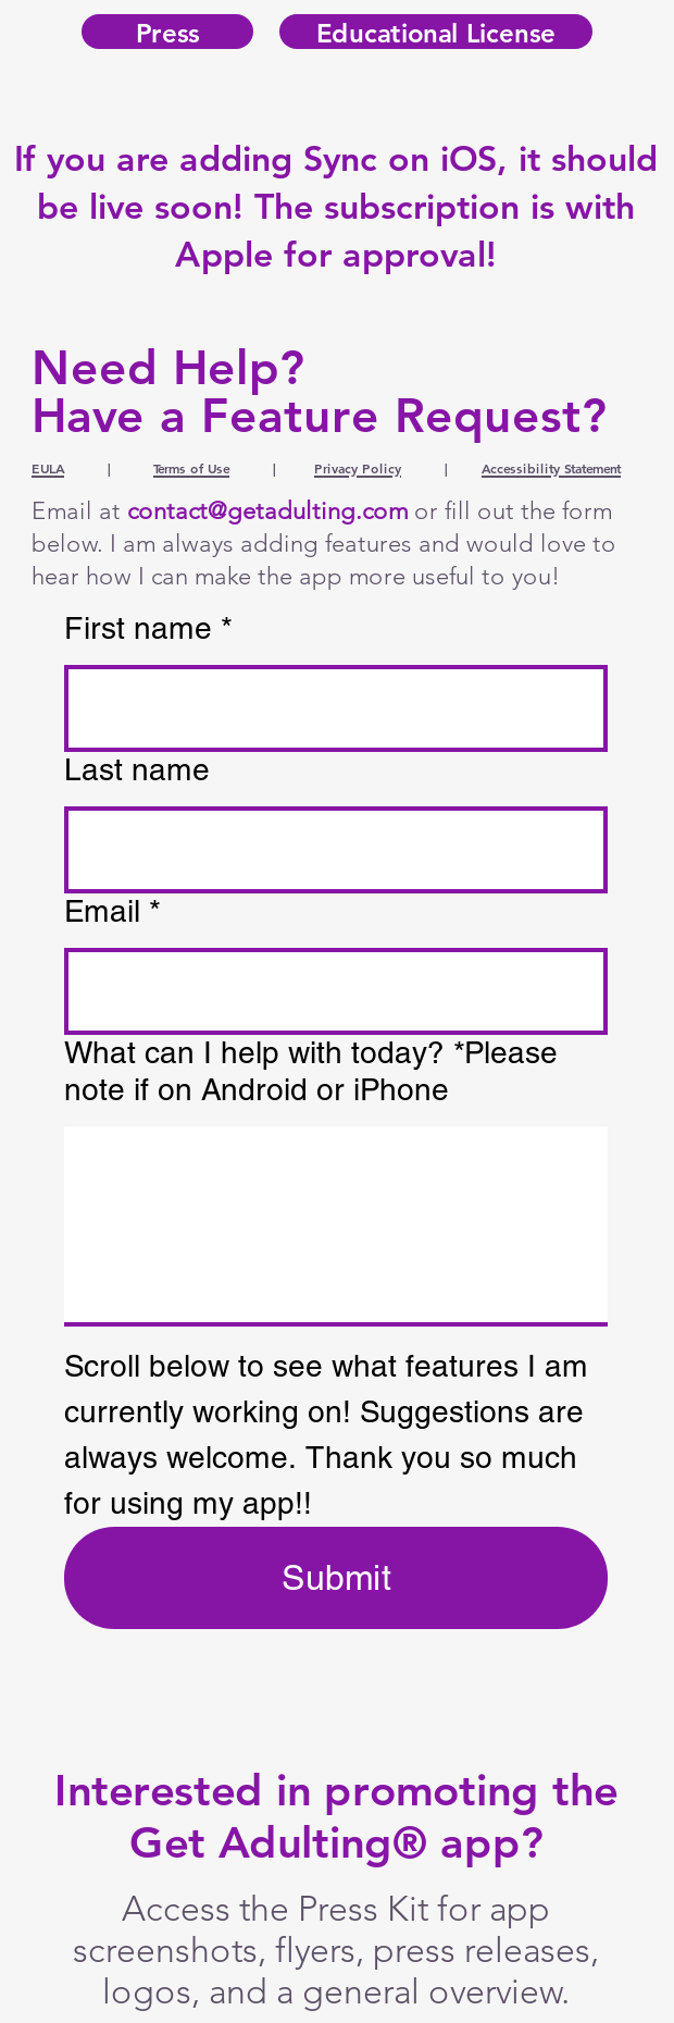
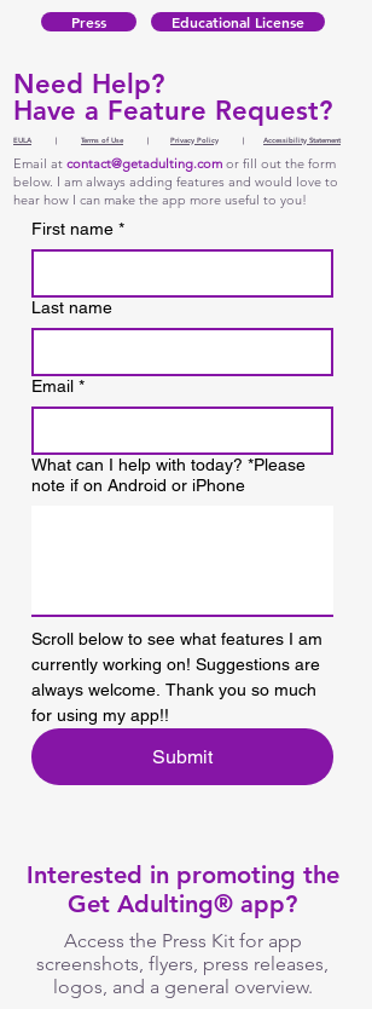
[14,138,658,275] If you are adding Sync on iOS, it should | be live soon! The subscription is with | Apple for approval! -> none

